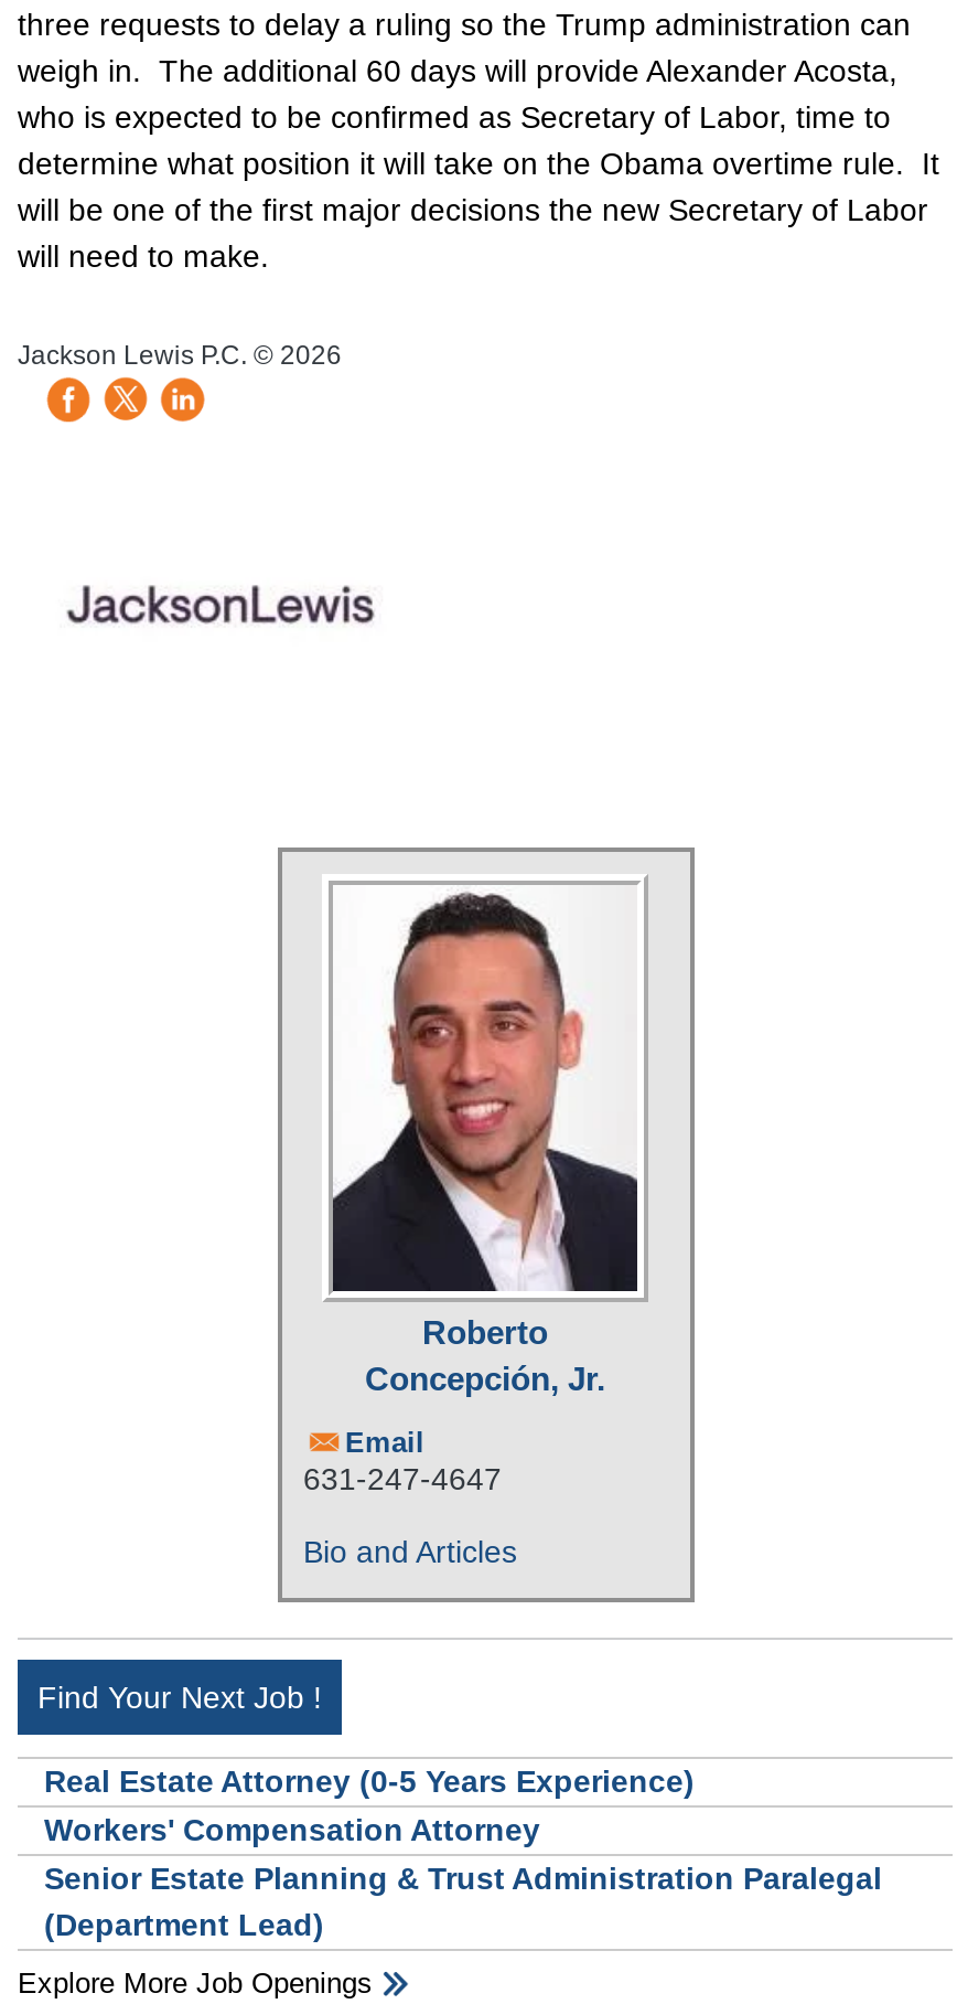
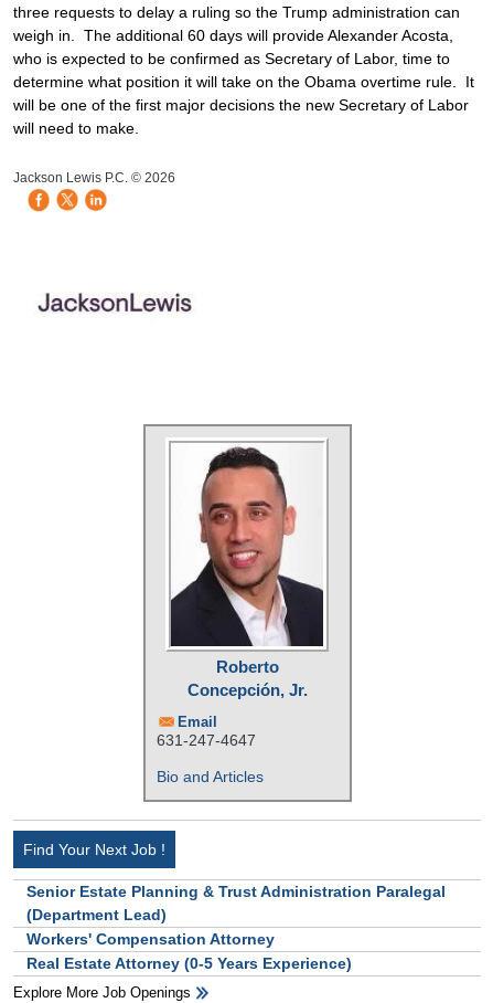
moved [44,1763,695,1847] -> [26,930,352,972]: Workers' Compensation Attorney | Real Estate Attorney (0-5 Years Experience)
moved [44,1861,882,1942] -> [26,883,446,923]: Senior Estate Planning & Trust Administration Paralegal | (Department Lead)

